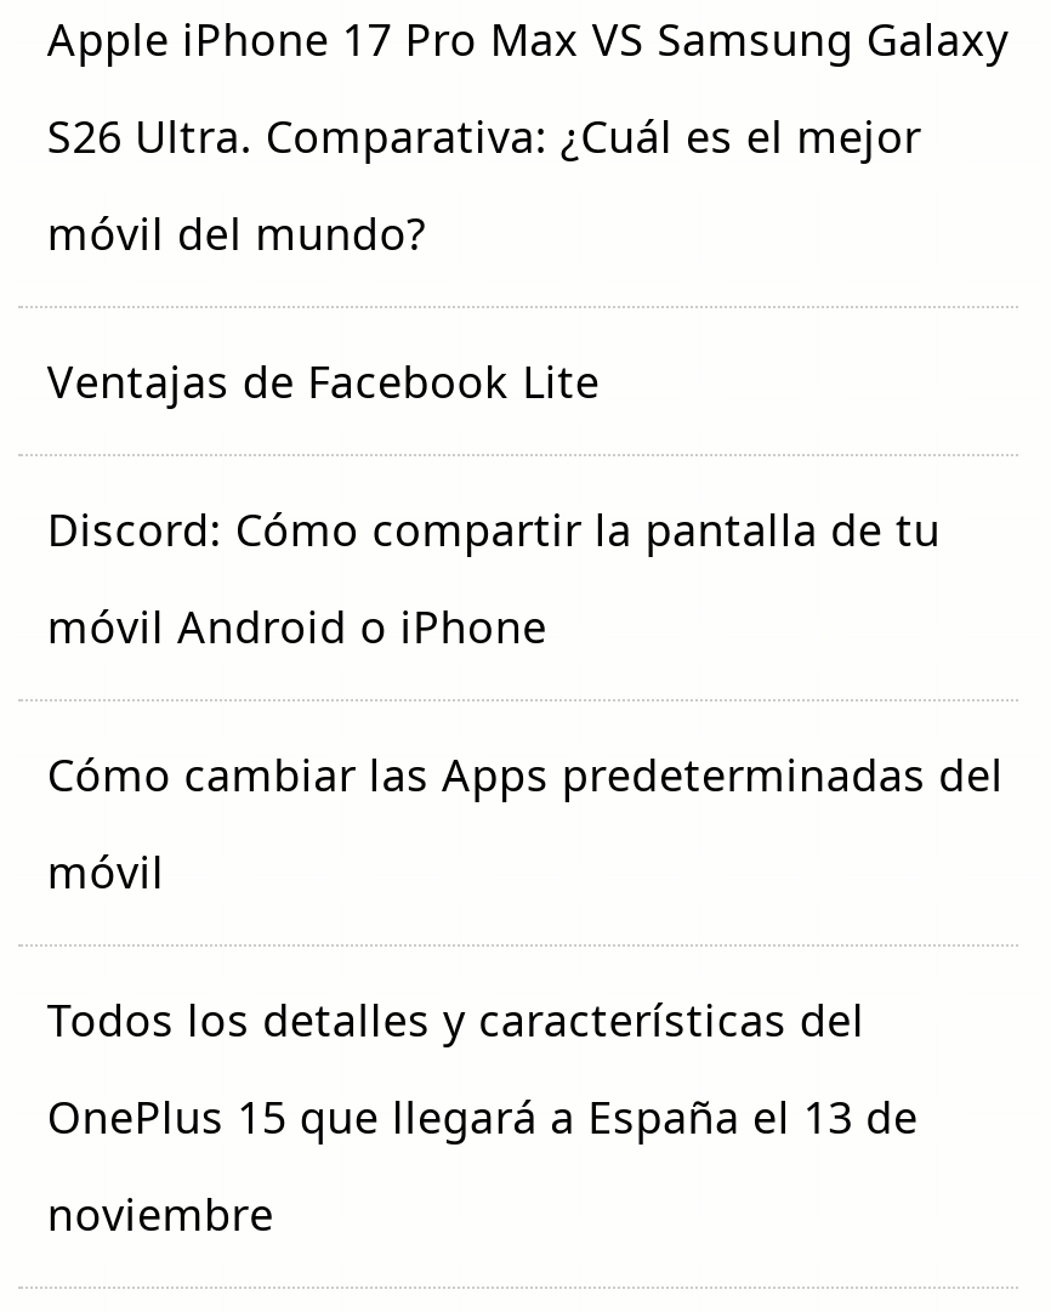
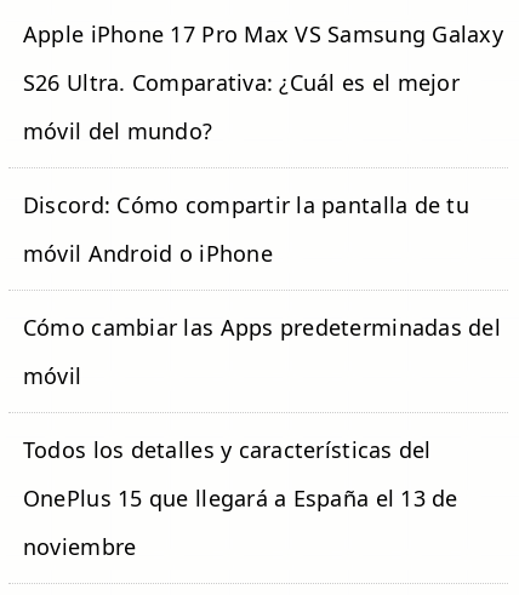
[47,353,600,411] Ventajas de Facebook Lite -> none

